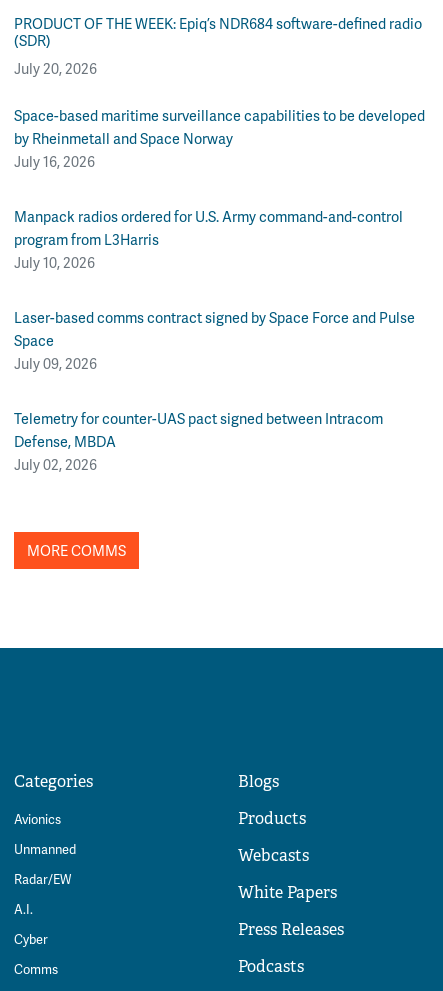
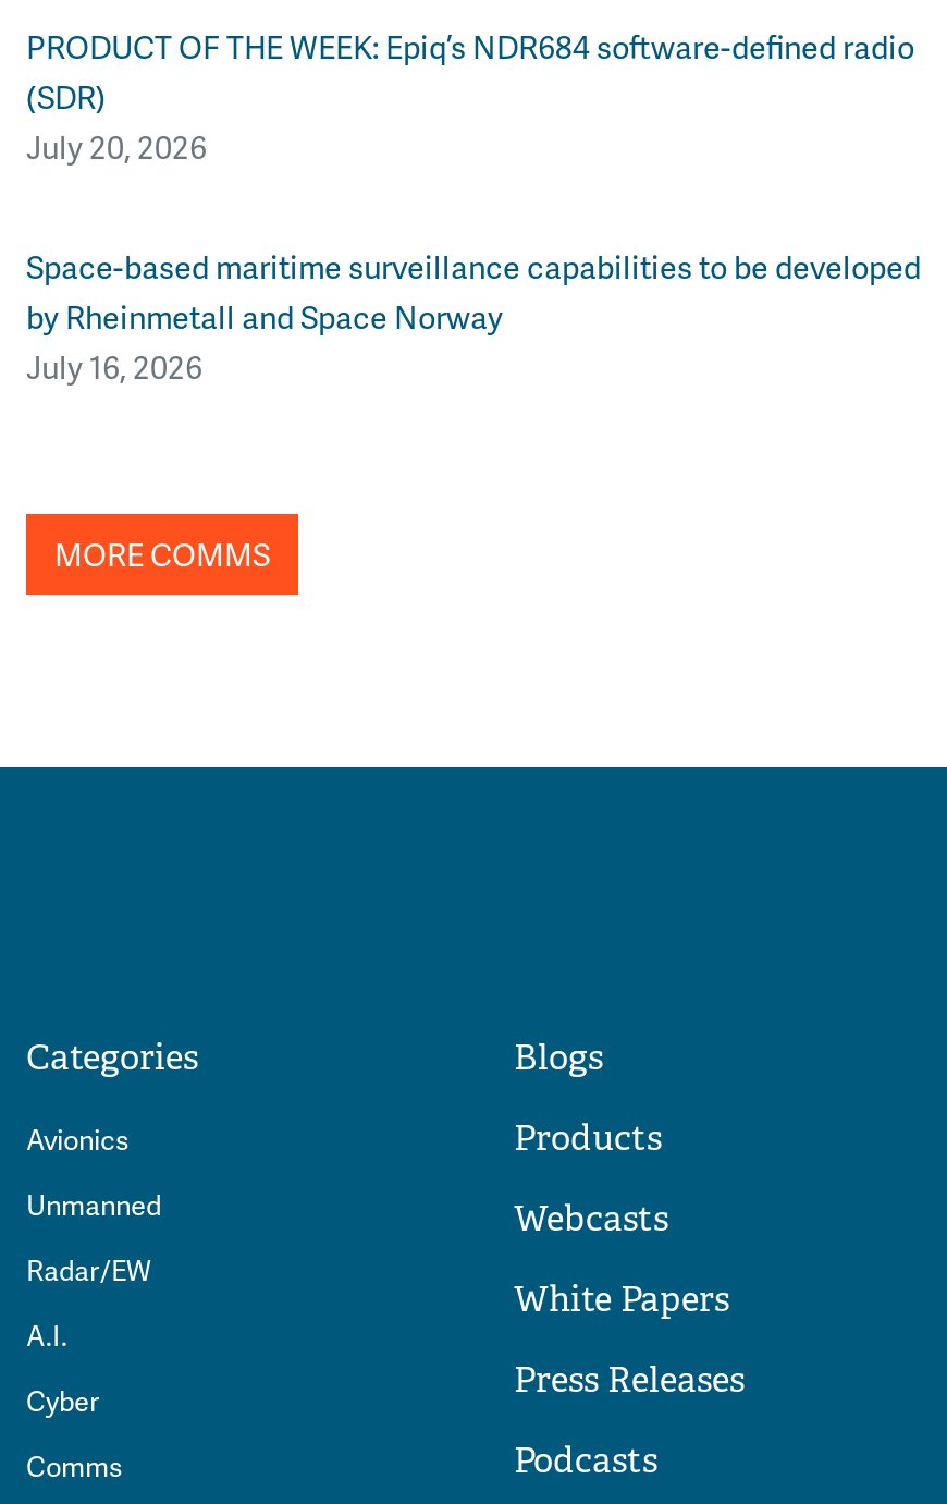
[14,206,415,474] Manpack radios ordered for U.S. Army command-and-control | program from L3Harris | July 10, 2026 | Laser-based comms contract signed by Space Force and Pulse | Space | July 09, 2026 | Telemetry for counter-UAS pact signed between Intracom | Defense, MBDA | July 02, 2026 -> none

